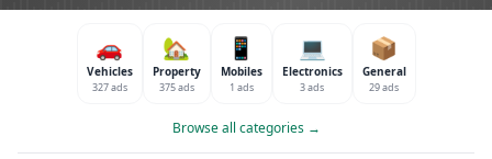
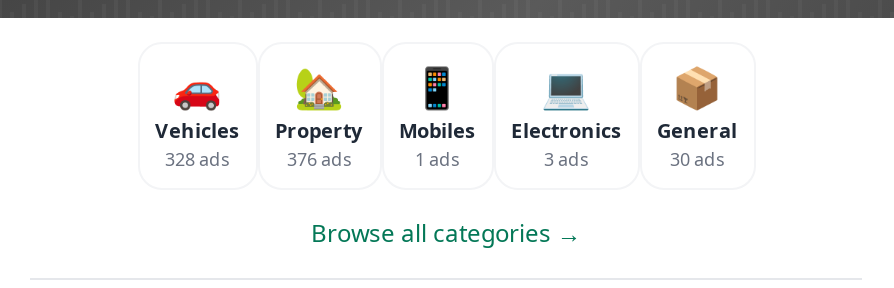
[92,80,127,94] 327 ads -> [165,146,229,172] 328 ads
[159,80,194,94] 375 ads -> [287,146,351,172] 376 ads
[369,80,399,94] 29 ads -> [670,146,724,172] 30 ads

